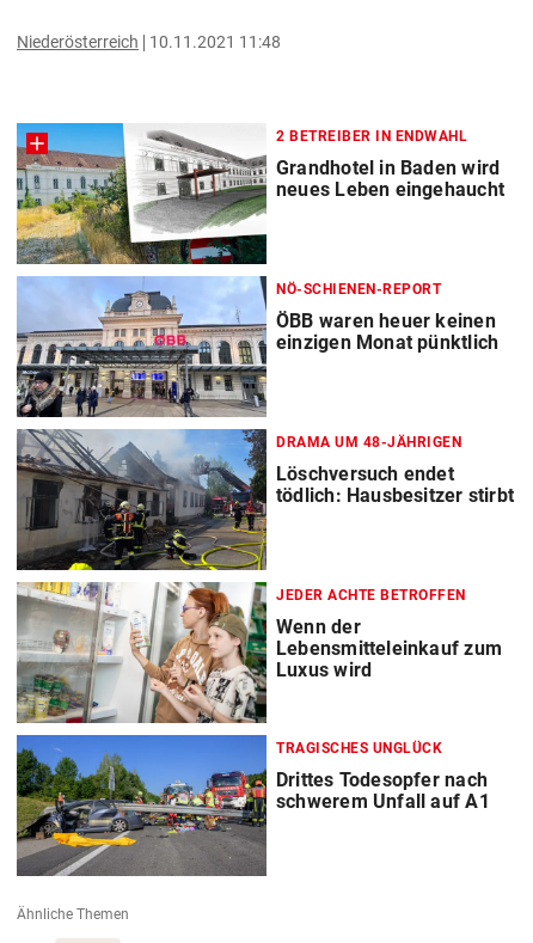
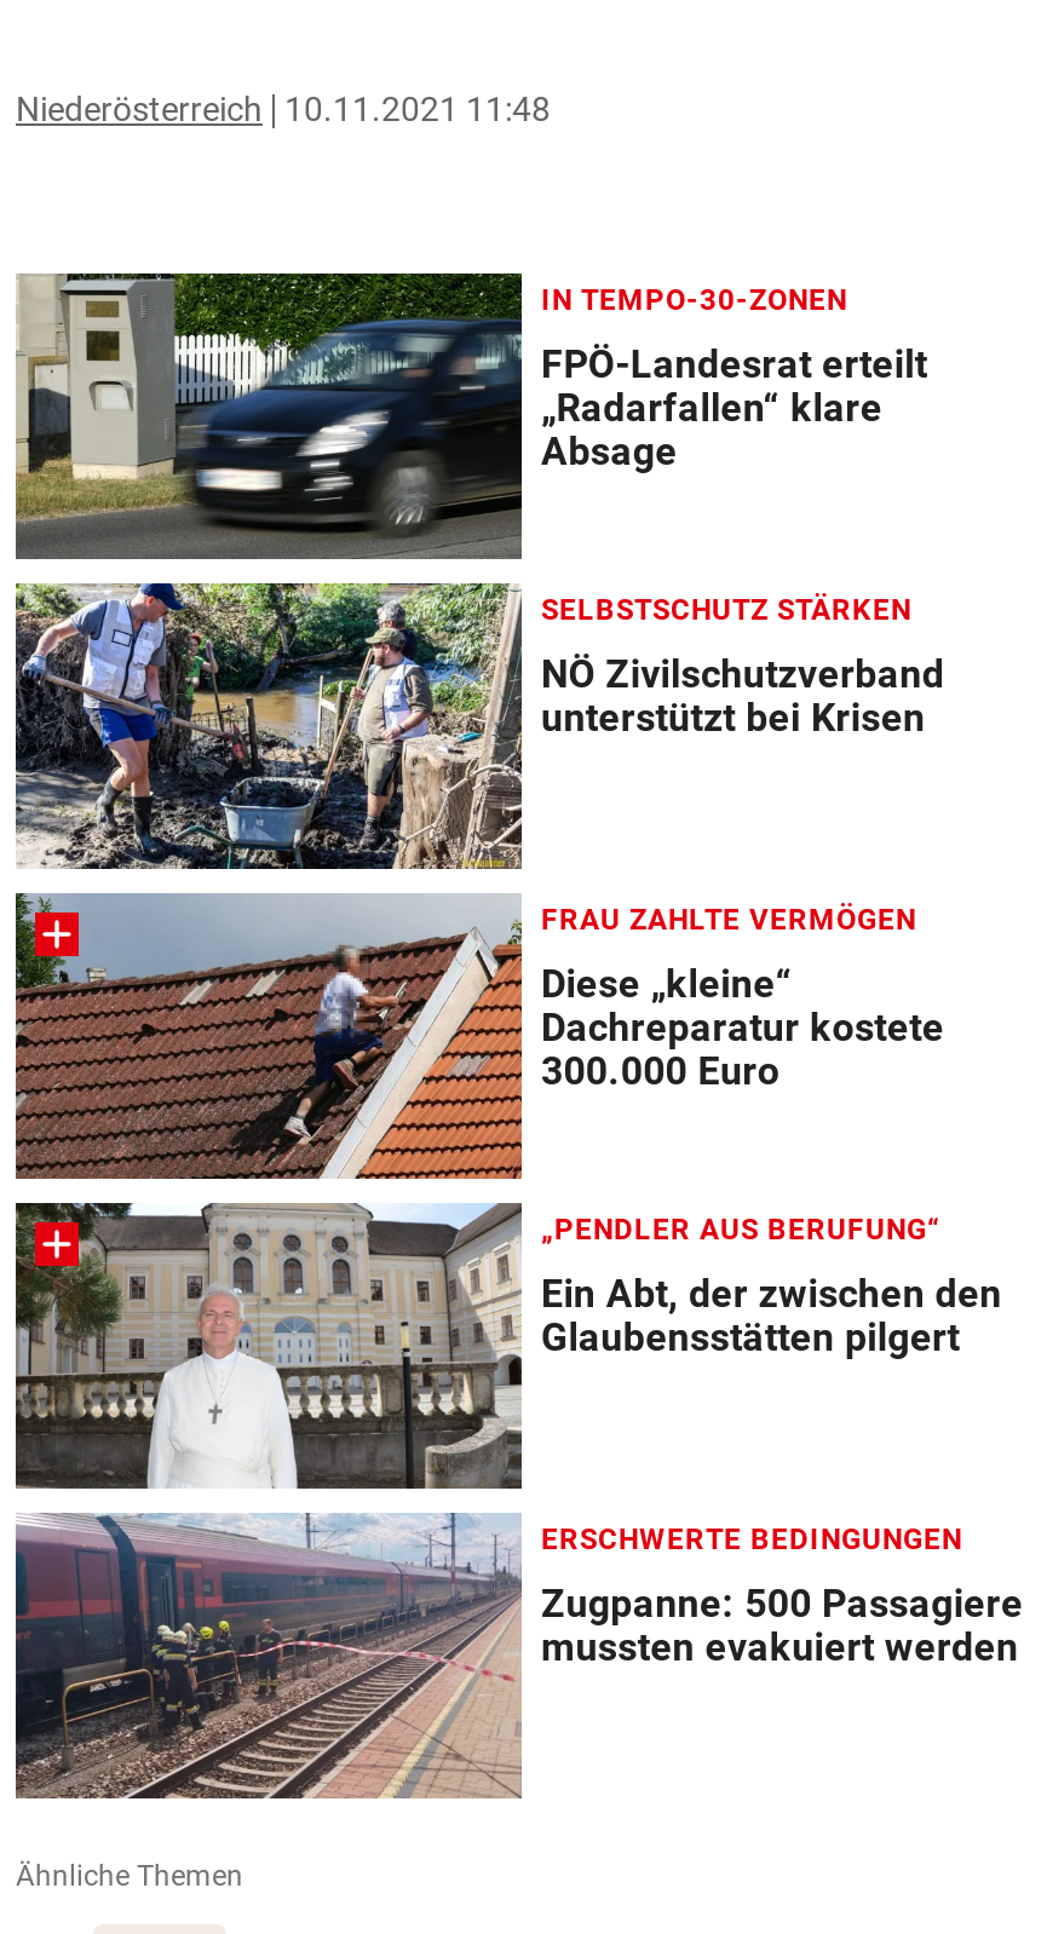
[16,122,467,265] [image] | 2 BETREIBER IN ENDWAHL -> [16,271,847,562] [image] | IN TEMPO-30-ZONEN
[276,157,504,201] Grandhotel in Baden wird | neues Leben eingehaucht -> [541,341,927,474] FPÖ-Landesrat erteilt | „Radarfallen“ klare | Absage
[16,276,441,418] [image] | NÖ-SCHIENEN-REPORT -> [13,581,911,869] [image] | SELBSTSCHUTZ STÄRKEN
[276,310,499,354] ÖBB waren heuer keinen | einzigen Monat pünktlich -> [541,651,944,741] NÖ Zivilschutzverband | unterstützt bei Krisen
[16,429,461,571] [image] | DRAMA UM 48-JÄHRIGEN -> [13,896,916,1181] [image] | FRAU ZAHLTE VERMÖGEN
[276,463,514,507] Löschversuch endet | tödlich: Hausbesitzer stirbt -> [541,961,944,1095] Diese „kleine“ | Dachreparatur kostete | 300.000 Euro
[17,581,465,724] [image] | JEDER ACHTE BETROFFEN -> [16,1201,940,1491] [image] | „PENDLER AUS BERUFUNG“
[276,616,502,682] Wenn der | Lebensmitteleinkauf zum | Luxus wird -> [541,1272,1002,1361] Ein Abt, der zwischen den | Glaubensstätten pilgert
[16,734,442,876] [image] | TRAGISCHES UNGLÜCK -> [16,1513,962,1798] [image] | ERSCHWERTE BEDINGUNGEN
[276,769,490,813] Drittes Todesopfer nach | schwerem Unfall auf A1 -> [541,1582,1023,1671] Zugpanne: 500 Passagiere | mussten evakuiert werden

